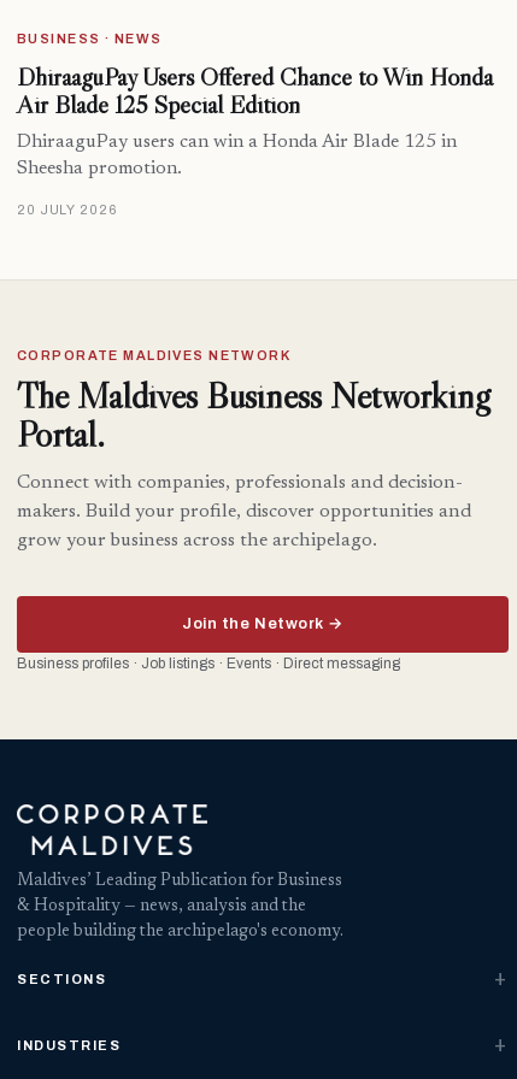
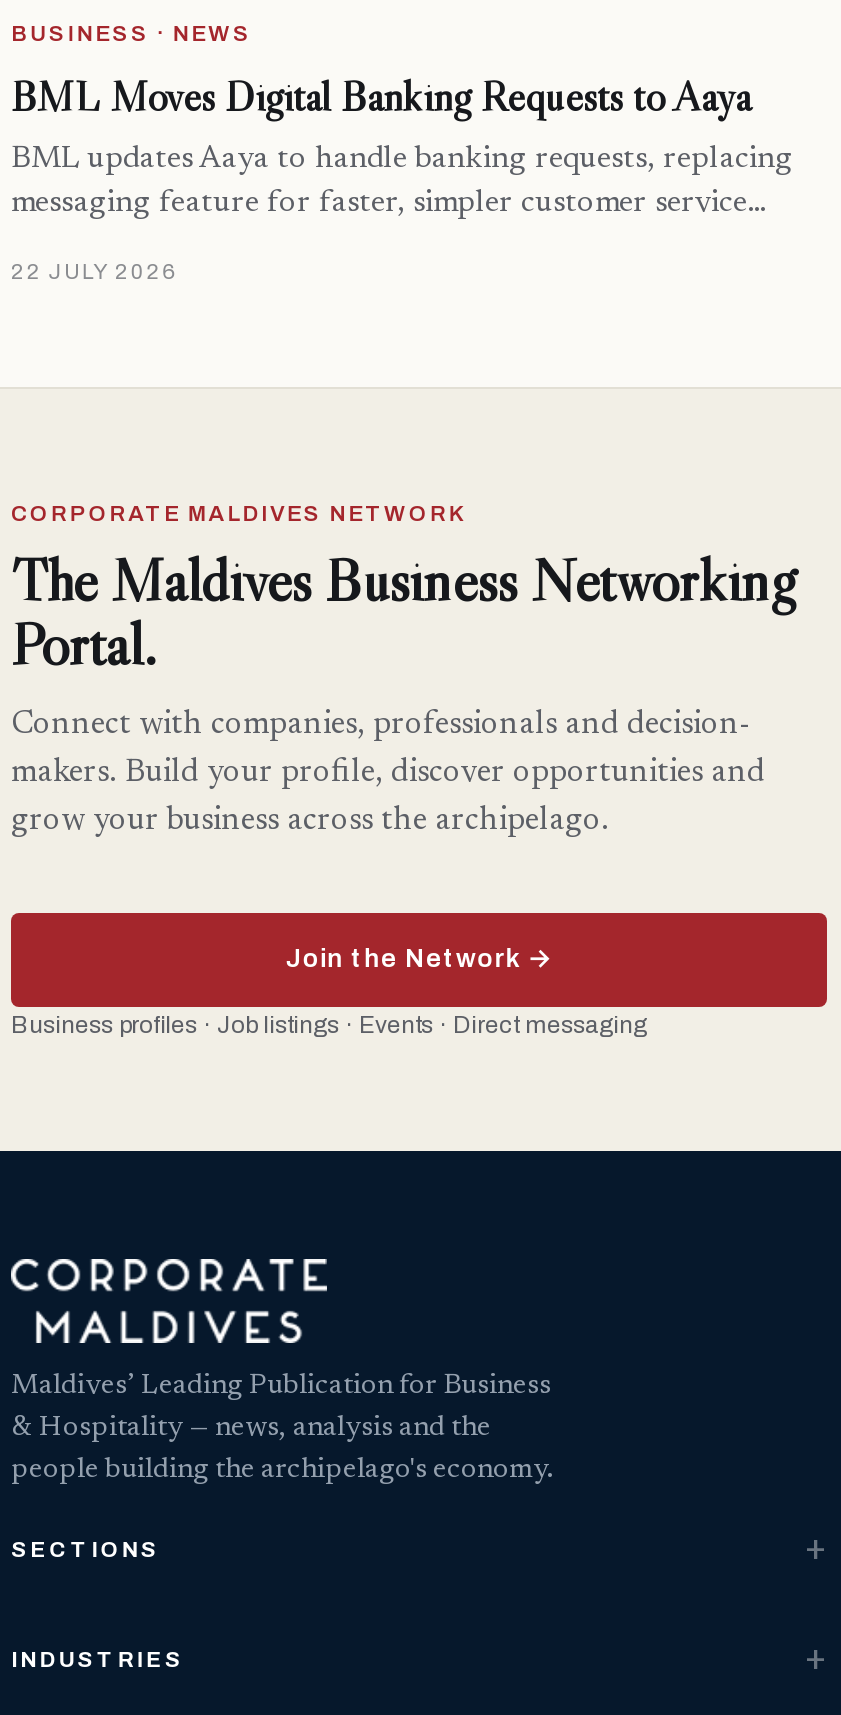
[17,62,493,152] DhiraaguPay Users Offered Chance to Win Honda | Air Blade 125 Special Edition | DhiraaguPay users can win a Honda Air Blade 125 in -> [11,71,793,175] BML Moves Digital Banking Requests to Aaya | BML updates Aaya to handle banking requests, replacing
[17,160,182,178] Sheesha promotion. -> [11,189,767,219] messaging feature for faster, simpler customer service…
[17,203,118,217] 20 JULY 2026 -> [11,259,178,283] 22 JULY 2026

